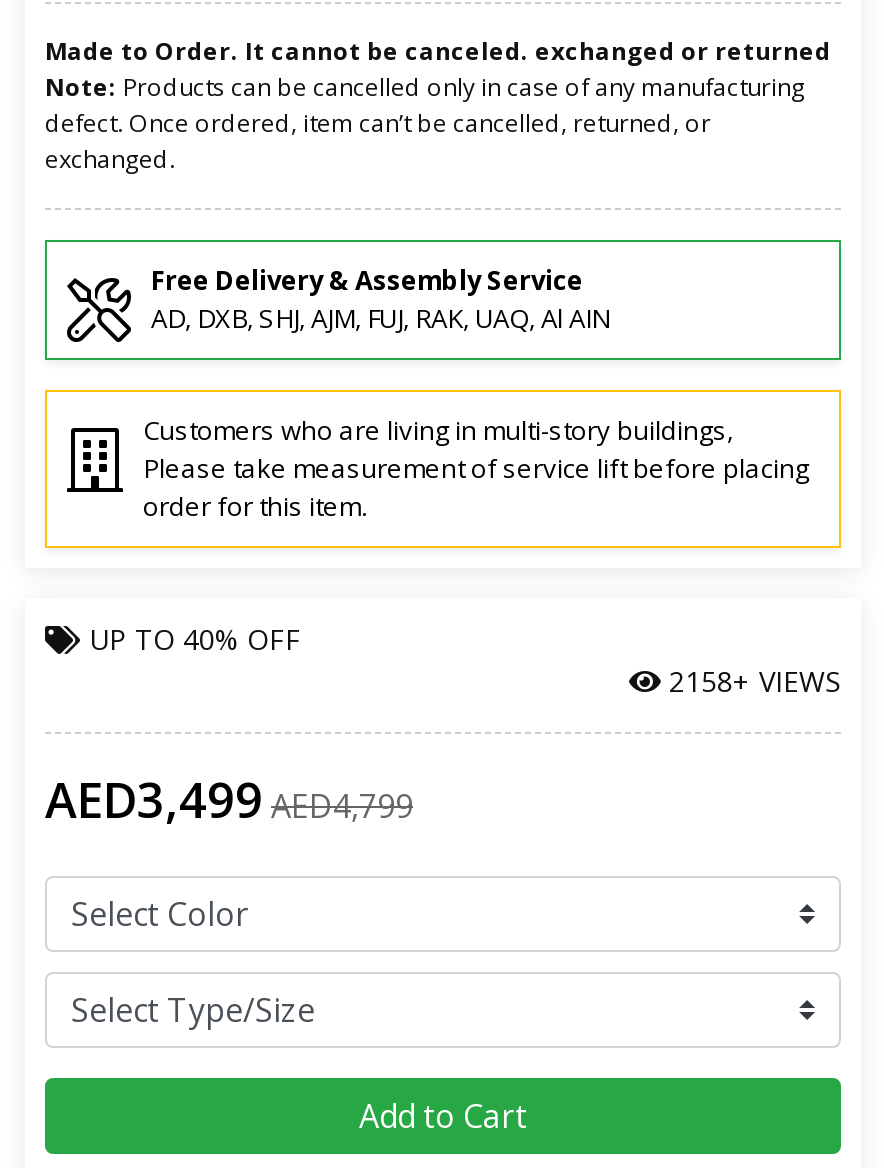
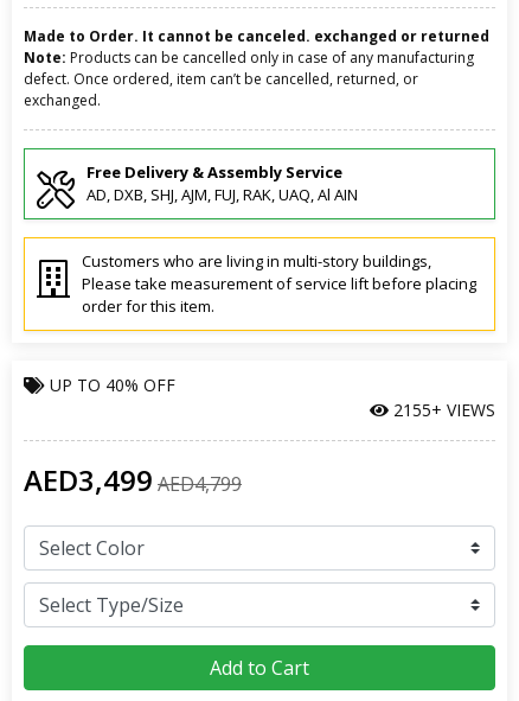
[661,662,841,700] 2158+ VIEWS -> [389,398,495,421] 2155+ VIEWS

